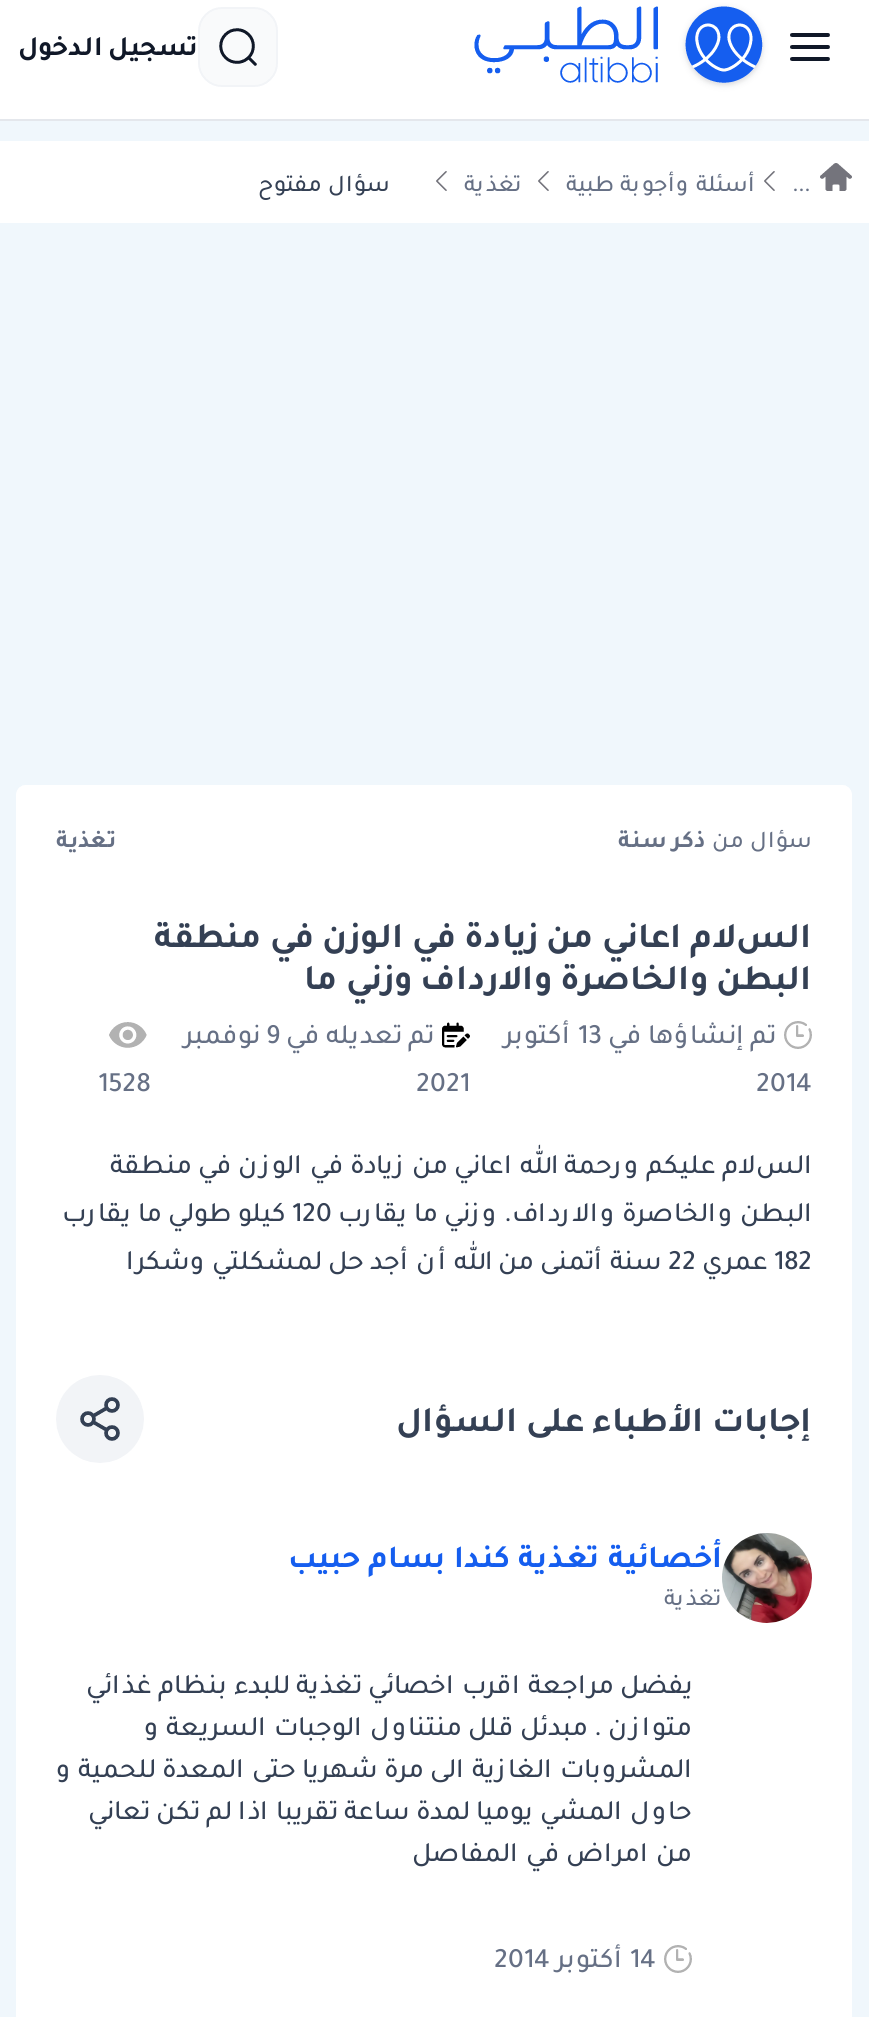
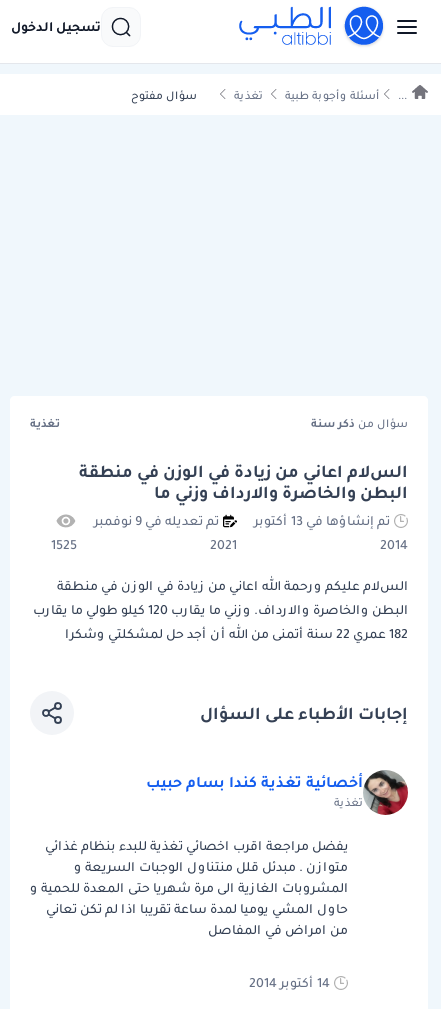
[98,1063,150,1101] 1528 -> [51,535,77,554] 1525

